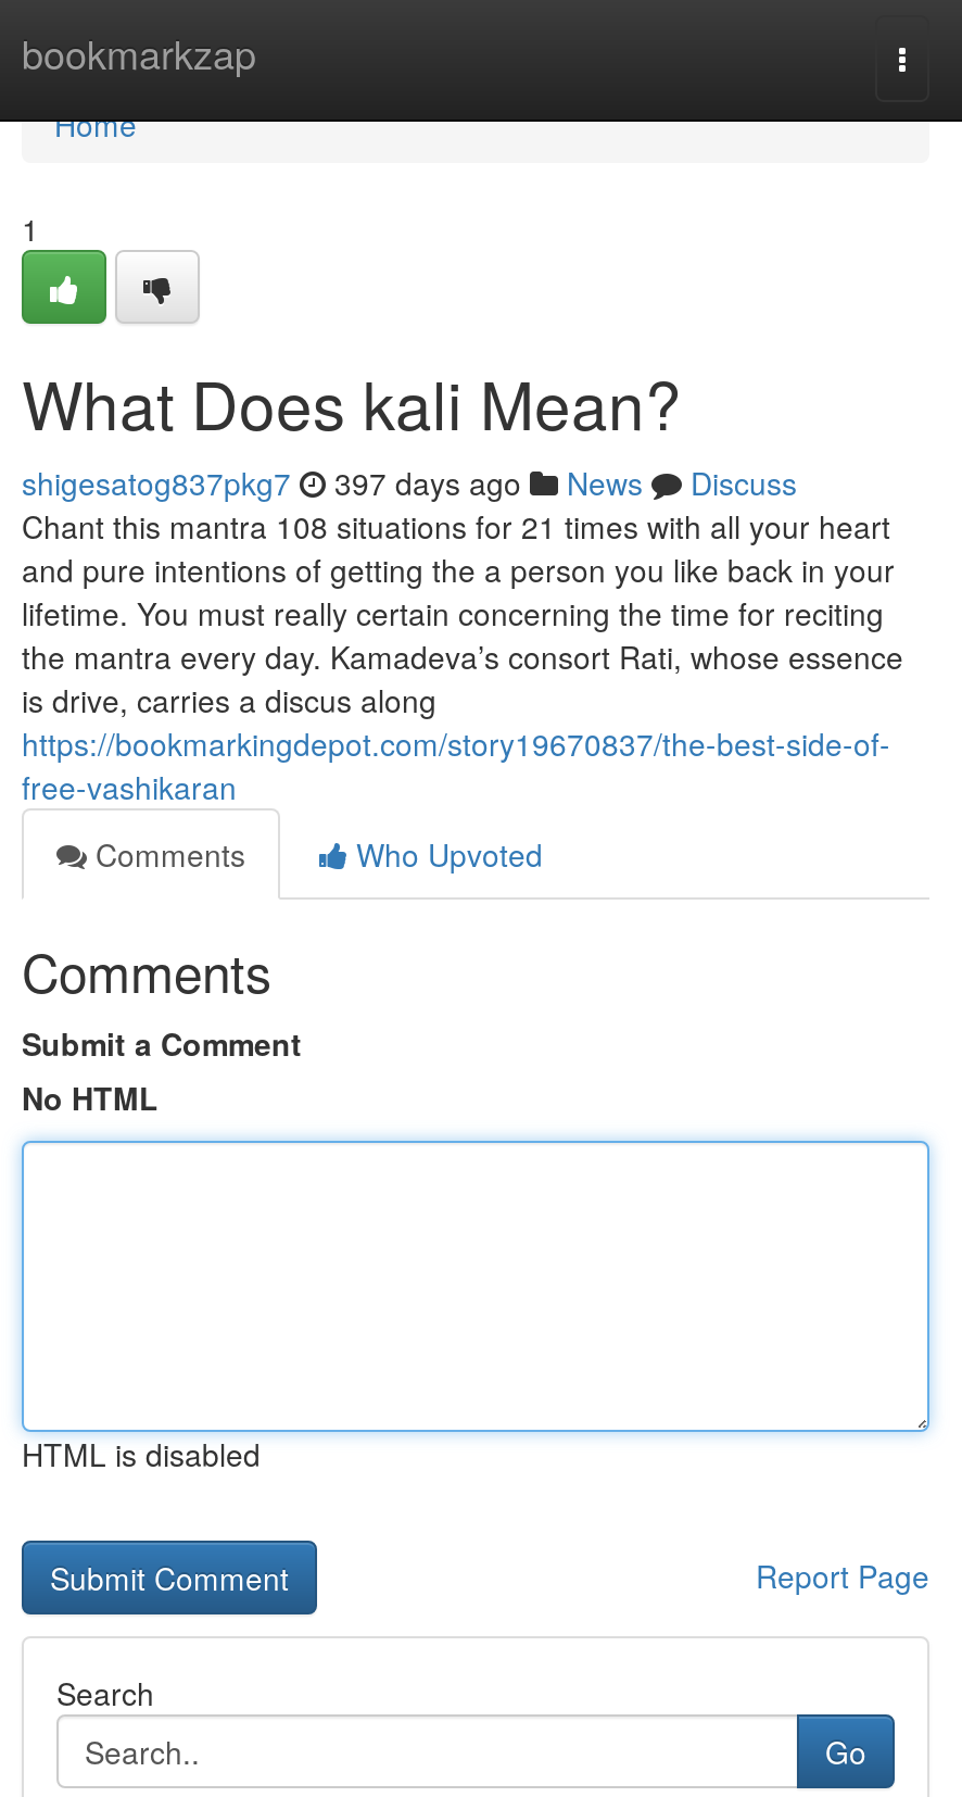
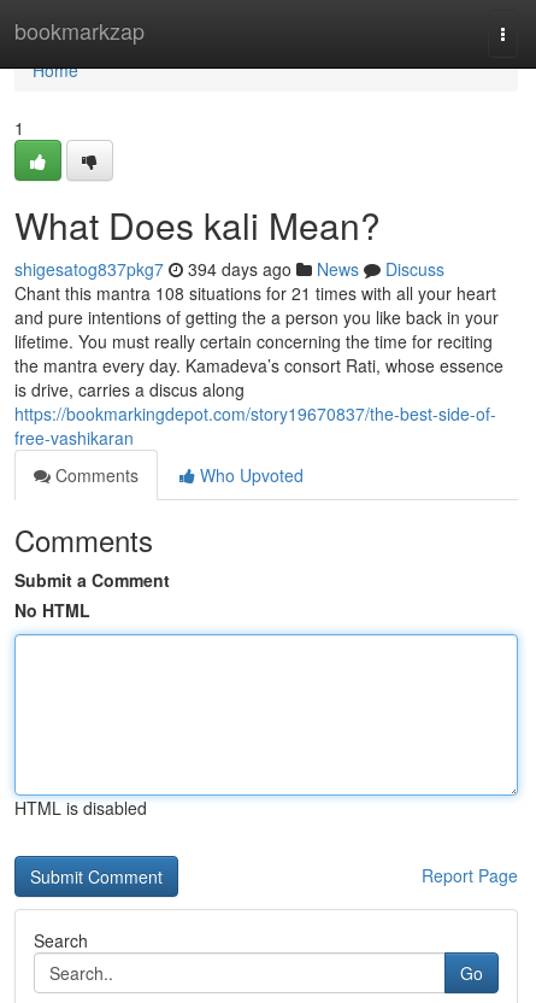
[22,461,797,504] shigesatog837pkg7 397 days ago News Discuss -> [14,257,444,281] shigesatog837pkg7 394 days ago News Discuss

